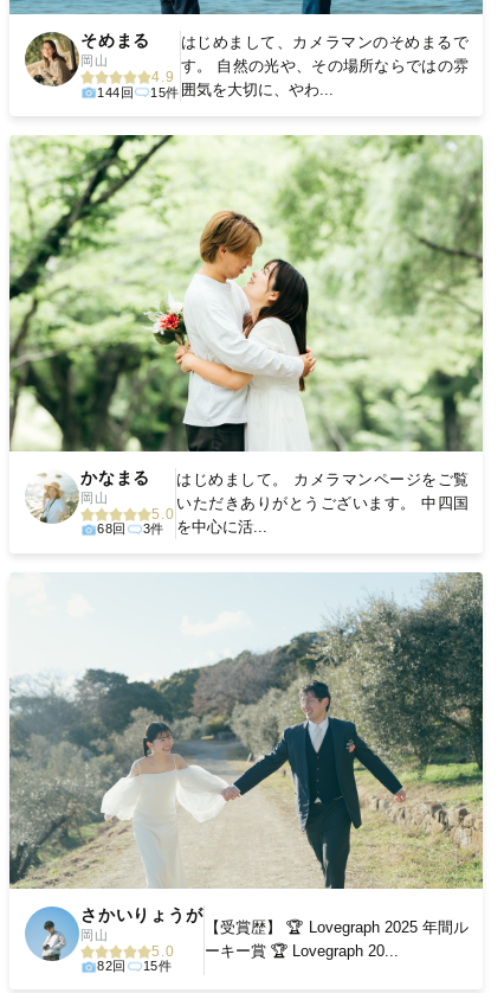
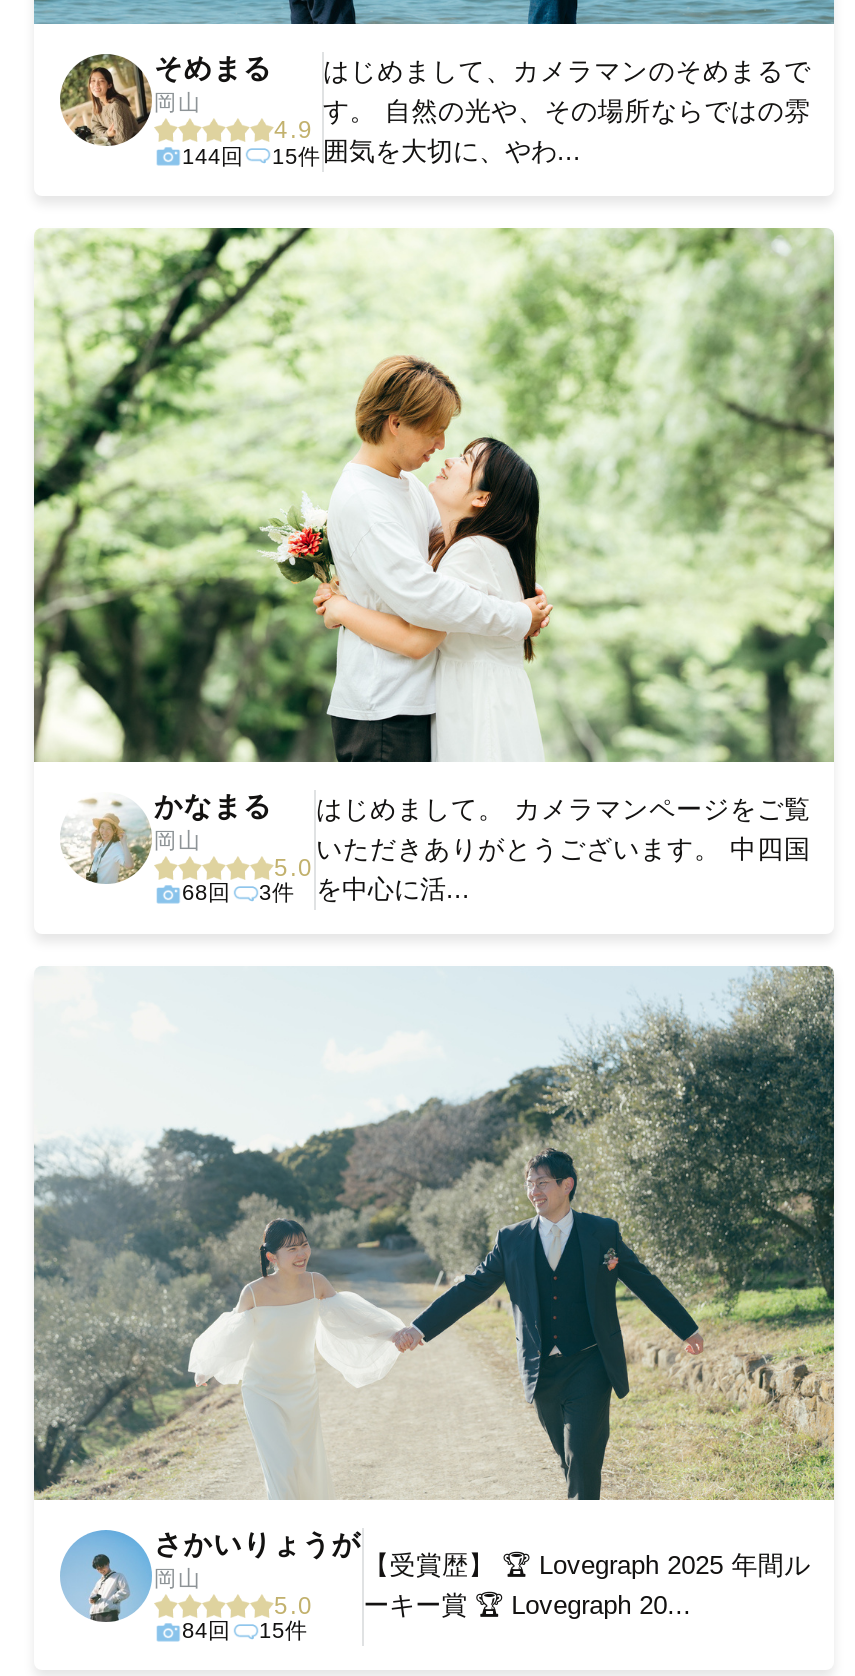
[97,959,172,973] 82回 15件 -> [182,1618,308,1642] 84回 15件

